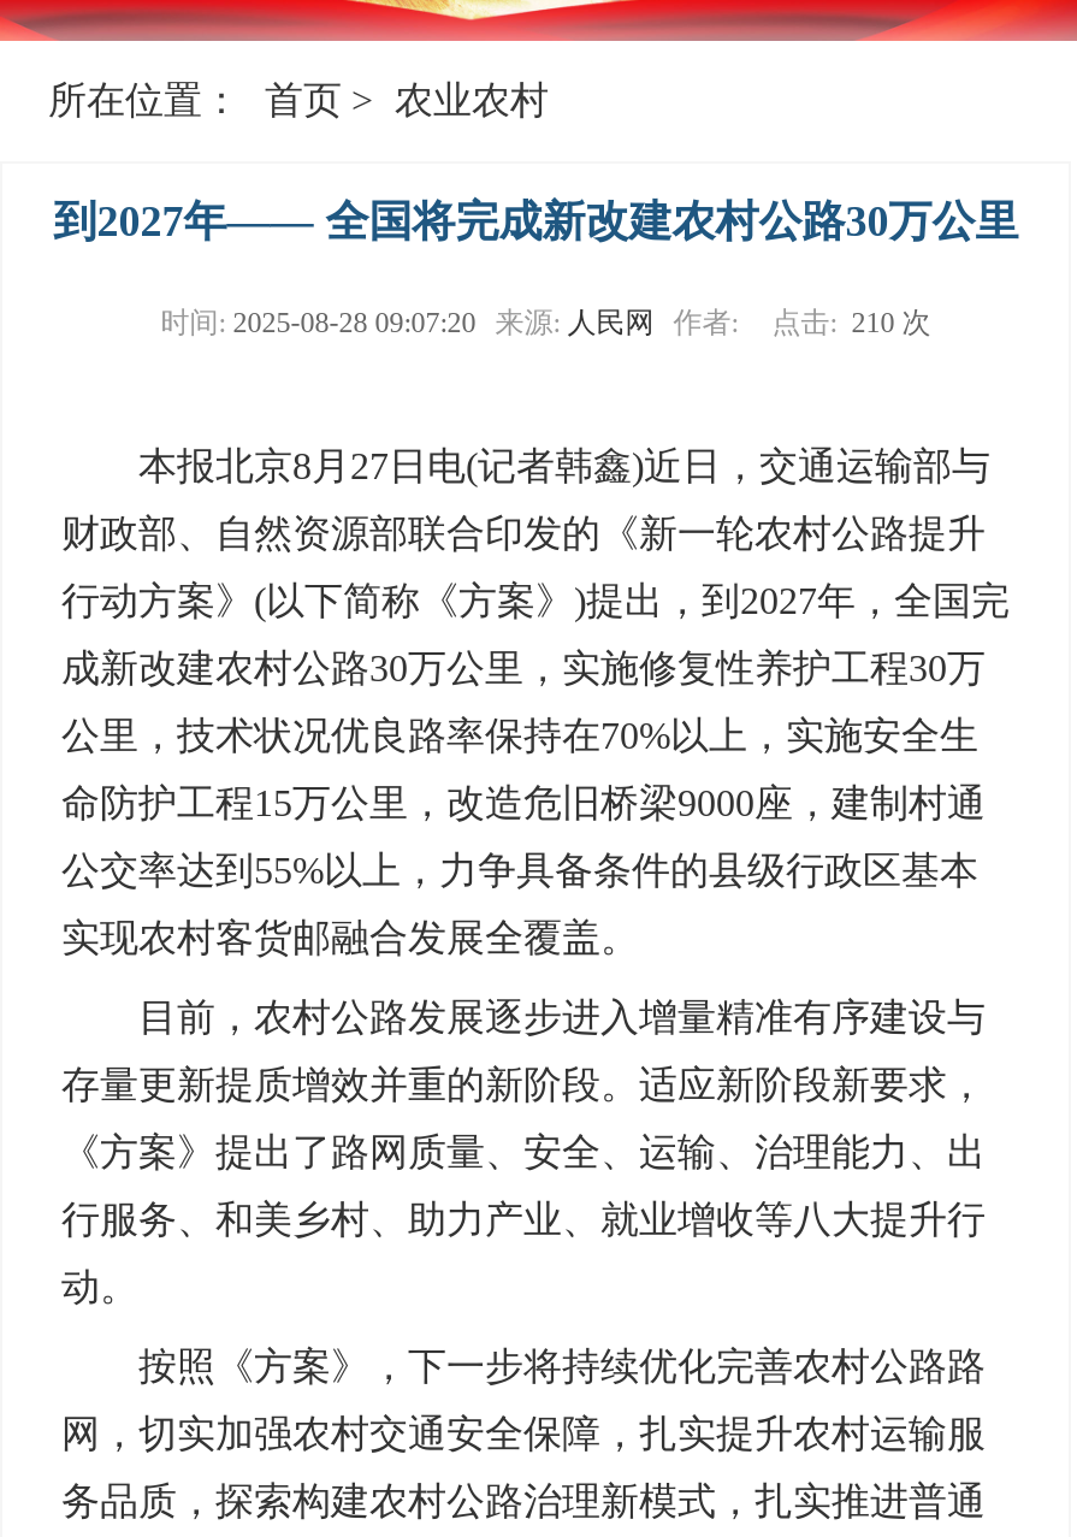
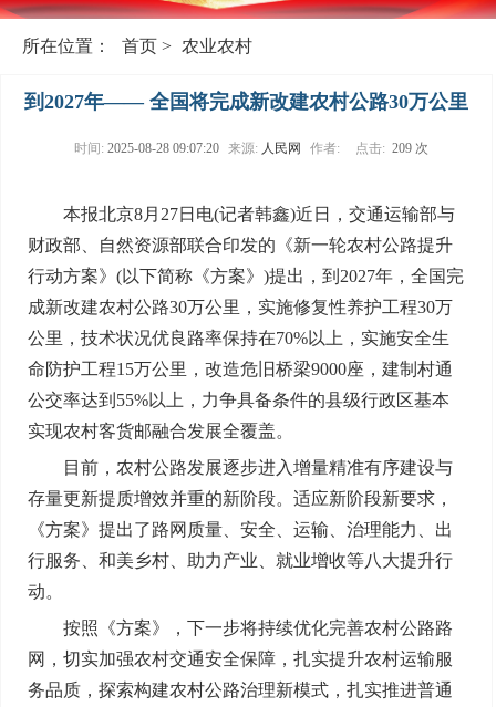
[161,307,931,340] 时间: 2025-08-28 09:07:20 来源: 人民网 作者: 点击: 210 次 -> [74,141,428,156] 时间: 2025-08-28 09:07:20 来源: 人民网 作者: 点击: 209 次

